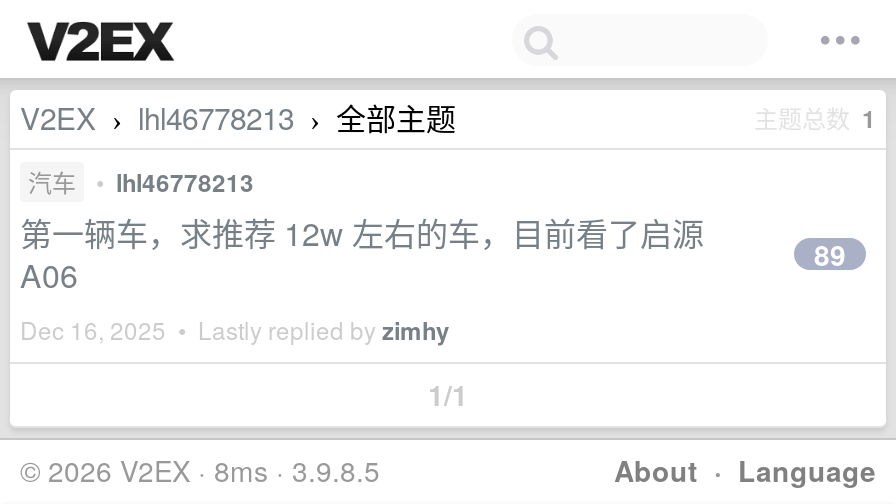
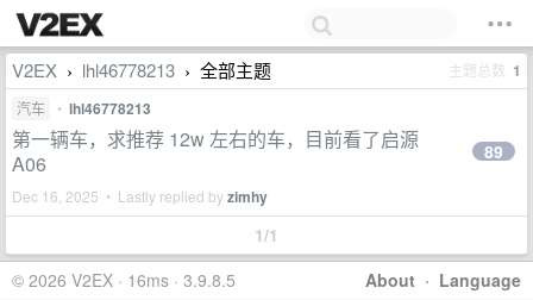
[20,450,380,490] © 2026 V2EX · 8ms · 3.9.8.5 -> [12,268,236,292] © 2026 V2EX · 16ms · 3.9.8.5

